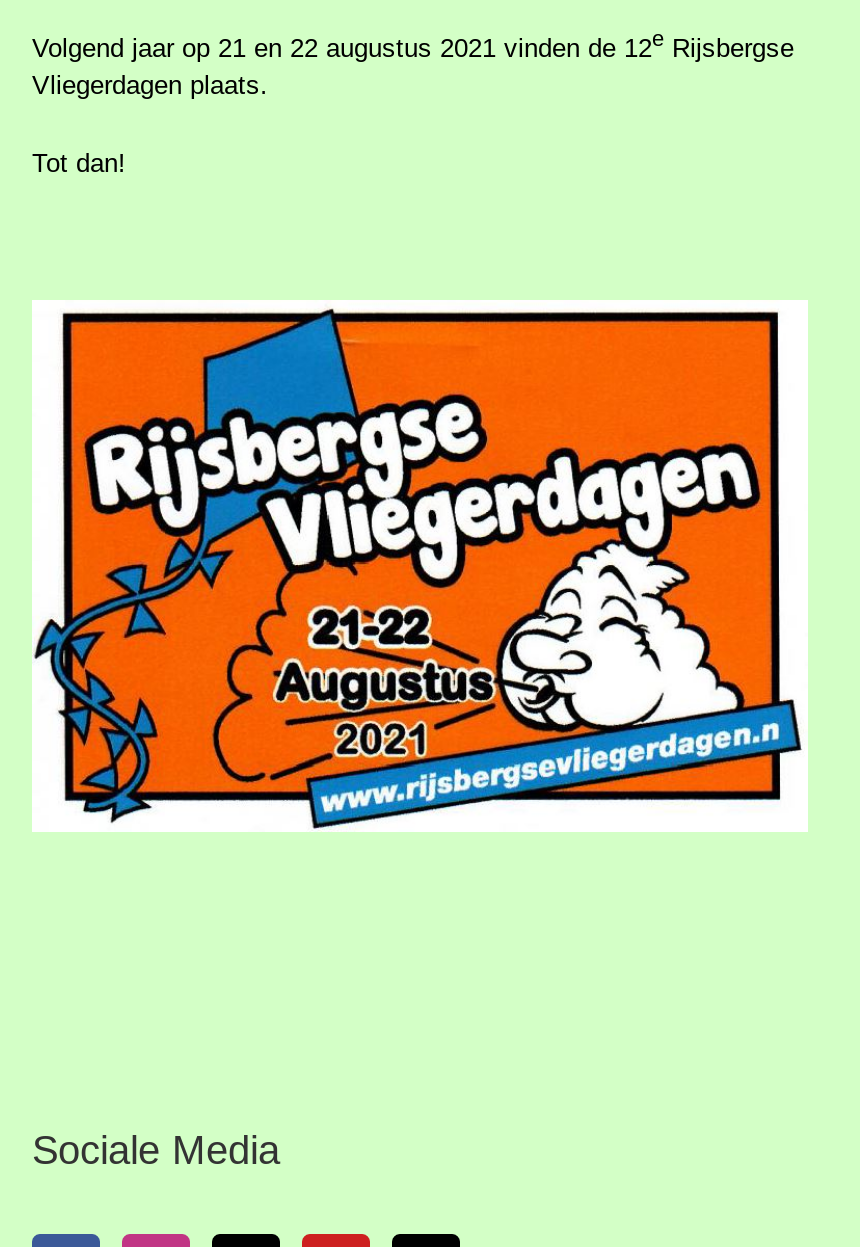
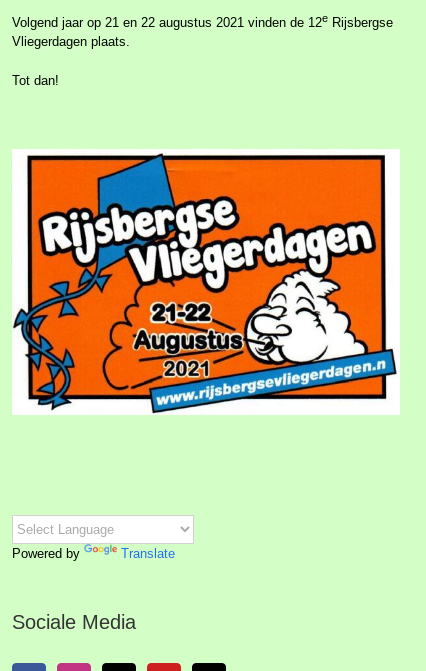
none -> [12,546,175,561] Powered by | Translate

